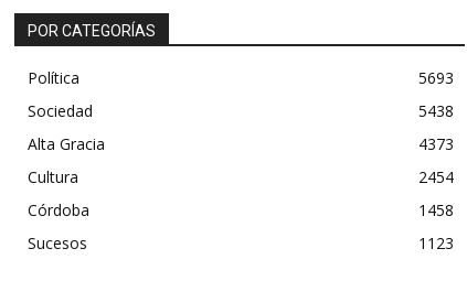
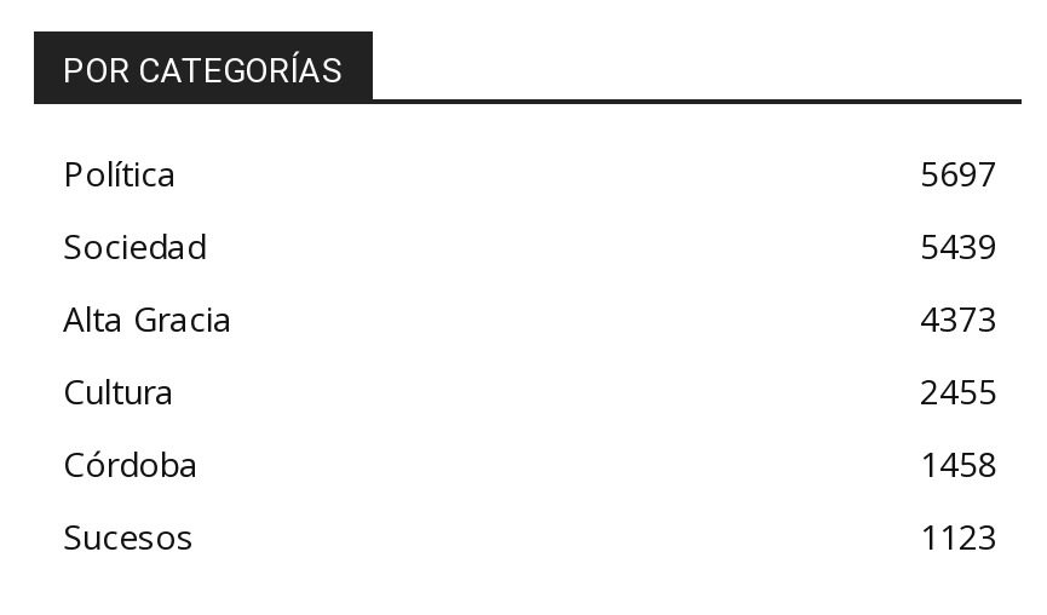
[418,67,454,88] 5693 -> [920,150,997,196] 5697
[418,100,454,121] 5438 -> [920,223,997,269] 5439
[418,166,454,187] 2454 -> [920,368,997,414] 2455

